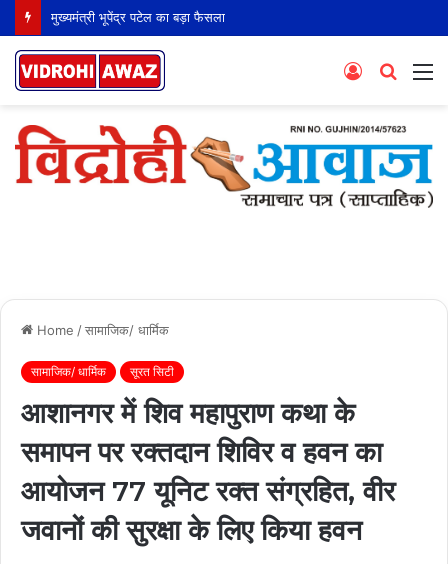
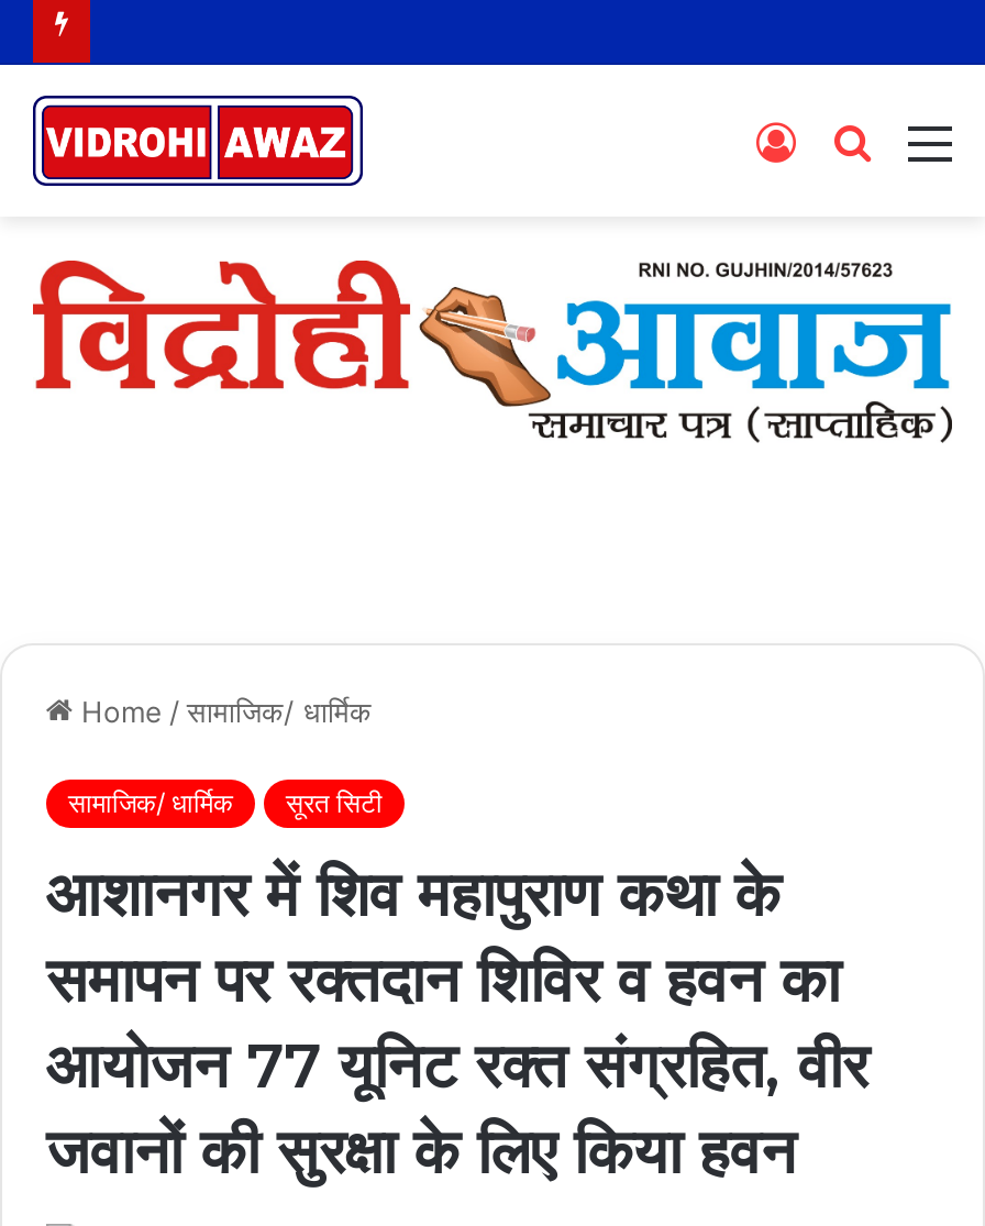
[51,9,225,25] मुख्यमंत्री भूपेंद्र पटेल का बड़ा फैसला -> none

